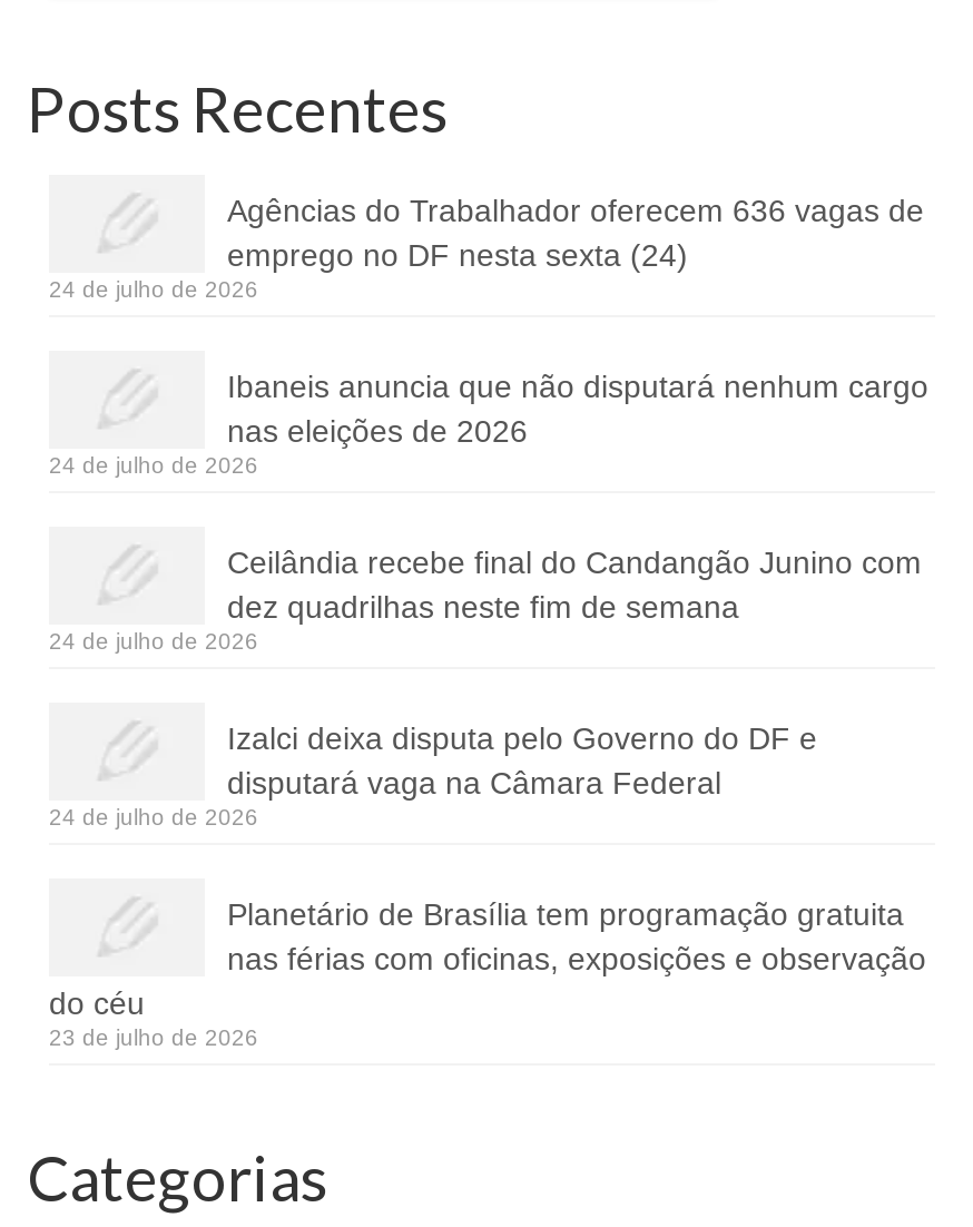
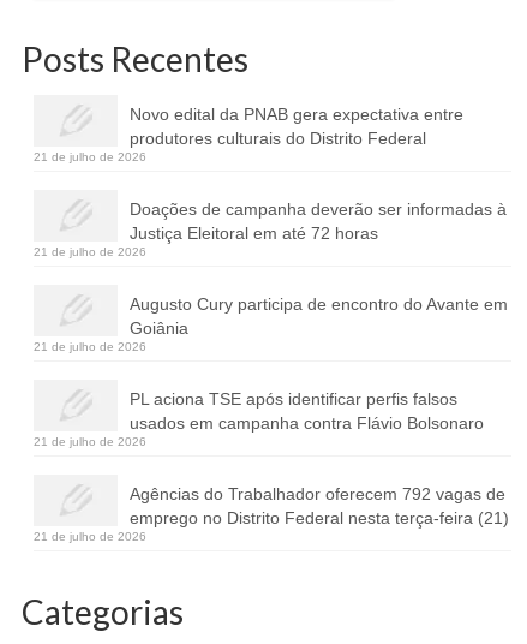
[49,193,924,302] Agências do Trabalhador oferecem 636 vagas de | emprego no DF nesta sexta (24) | 24 de julho de 2026 -> [34,104,463,163] Novo edital da PNAB gera expectativa entre | produtores culturais do Distrito Federal | 21 de julho de 2026
[49,369,928,478] Ibaneis anuncia que não disputará nenhum cargo | nas eleições de 2026 | 24 de julho de 2026 -> [34,199,507,258] Doações de campanha deverão ser informadas à | Justiça Eleitoral em até 72 horas | 21 de julho de 2026
[49,545,922,654] Ceilândia recebe final do Candangão Junino com | dez quadrilhas neste fim de semana | 24 de julho de 2026 -> [34,294,508,353] Augusto Cury participa de encontro do Avante em | Goiânia | 21 de julho de 2026
[49,721,817,830] Izalci deixa disputa pelo Governo do DF e | disputará vaga na Câmara Federal | 24 de julho de 2026 -> [34,389,484,448] PL aciona TSE após identificar perfis falsos | usados em campanha contra Flávio Bolsonaro | 21 de julho de 2026
[49,897,926,1050] Planetário de Brasília tem programação gratuita | nas férias com oficinas, exposições e observação | do céu | 23 de julho de 2026 -> [34,484,509,543] Agências do Trabalhador oferecem 792 vagas de | emprego no Distrito Federal nesta terça-feira (21) | 21 de julho de 2026

